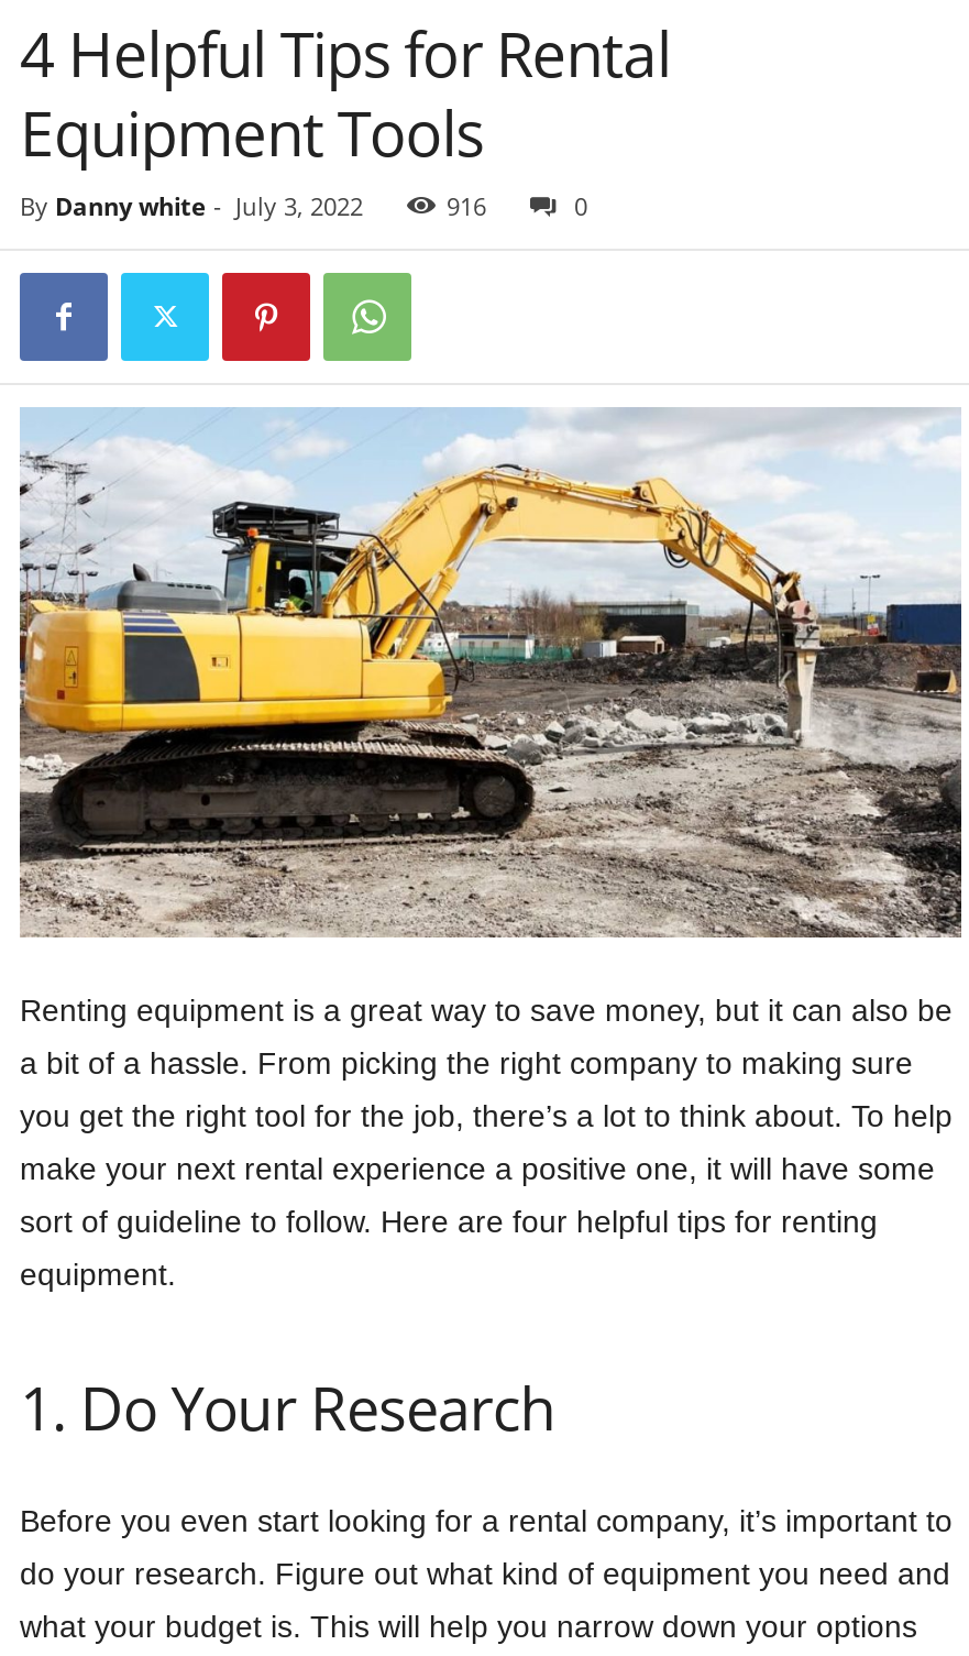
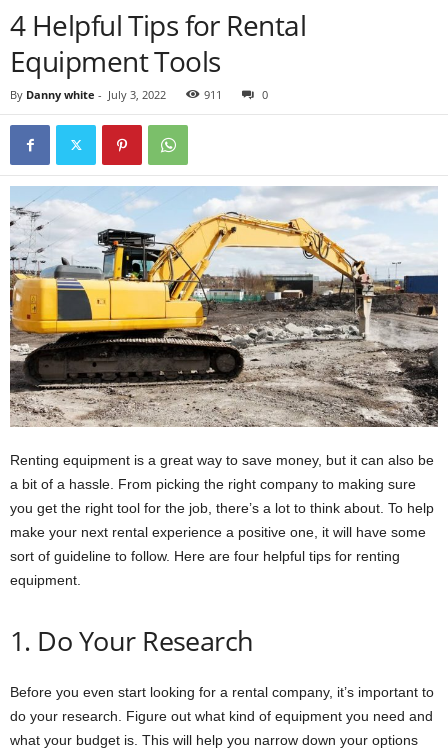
[447,189,486,222] 916 -> [204,87,222,102] 911

